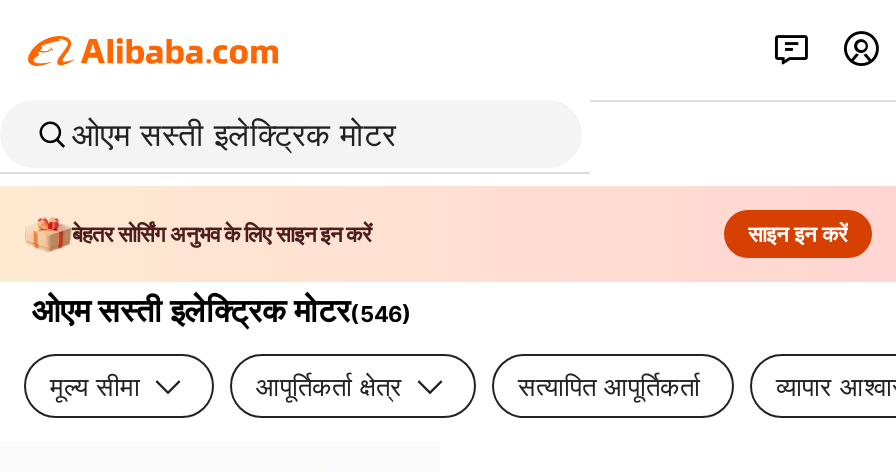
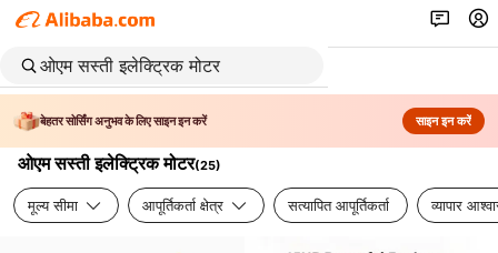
[32,290,412,330] ओएम सस्ती इलेक्ट्रिक मोटर(546) -> [18,152,221,174] ओएम सस्ती इलेक्ट्रिक मोटर(25)

